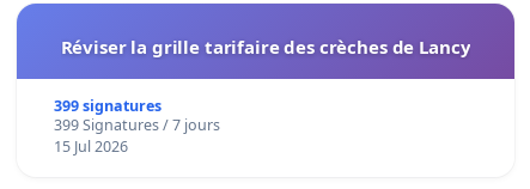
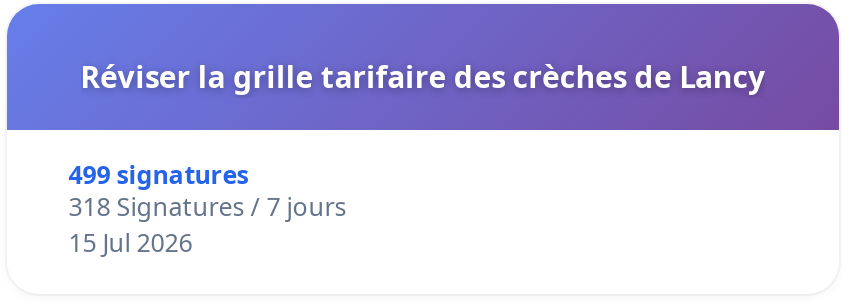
[54,96,161,116] 399 signatures -> [69,158,249,192] 499 signatures
[54,115,220,135] 399 Signatures / 7 jours -> [69,190,347,224] 318 Signatures / 7 jours

